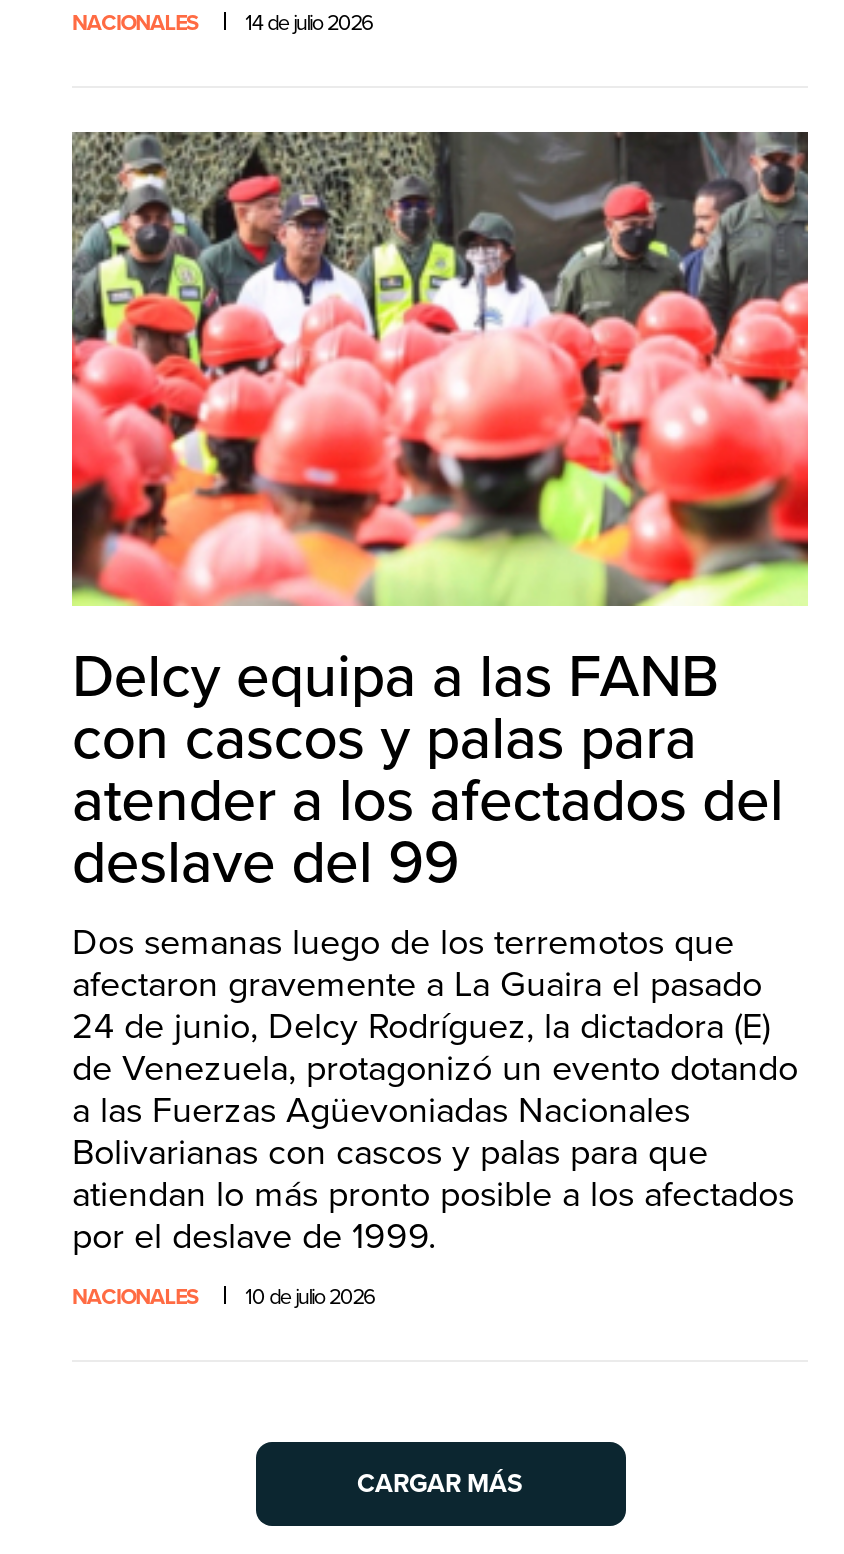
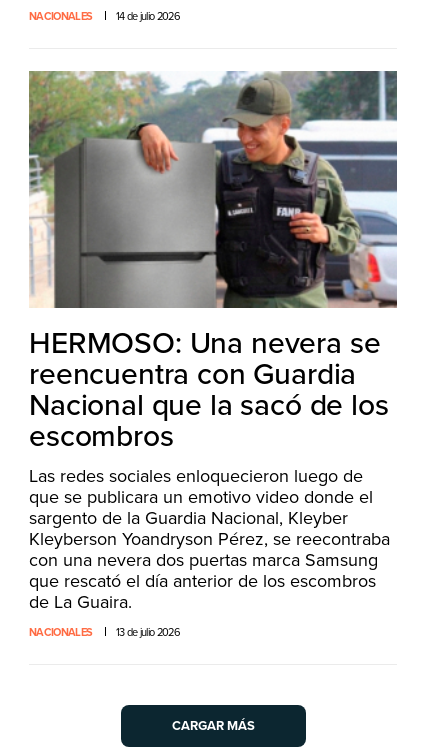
[70,130,810,1257] [image] | Delcy equipa a las FANB | con cascos y palas para | atender a los afectados del | deslave del 99 | Dos semanas luego de los terremotos que | afectaron gravemente a La Guaira el pasado | 24 de junio, Delcy Rodríguez, la dictadora (E) | de Venezuela, protagonizó un evento dotando | a las Fuerzas Agüevoniadas Nacionales | Bolivarianas con cascos y palas para que | atiendan lo más pronto posible a los afectados | por el deslave de 1999. -> [28,71,398,613] [image] | HERMOSO: Una nevera se | reencuentra con Guardia | Nacional que la sacó de los | escombros | Las redes sociales enloquecieron luego de | que se publicara un emotivo video donde el | sargento de la Guardia Nacional, Kleyber | Kleyberson Yoandryson Pérez, se reecontraba | con una nevera dos puertas marca Samsung | que rescató el día anterior de los escombros | de La Guaira.
[72,1283,376,1309] NACIONALES 10 de julio 2026 -> [29,626,180,639] NACIONALES 13 de julio 2026

